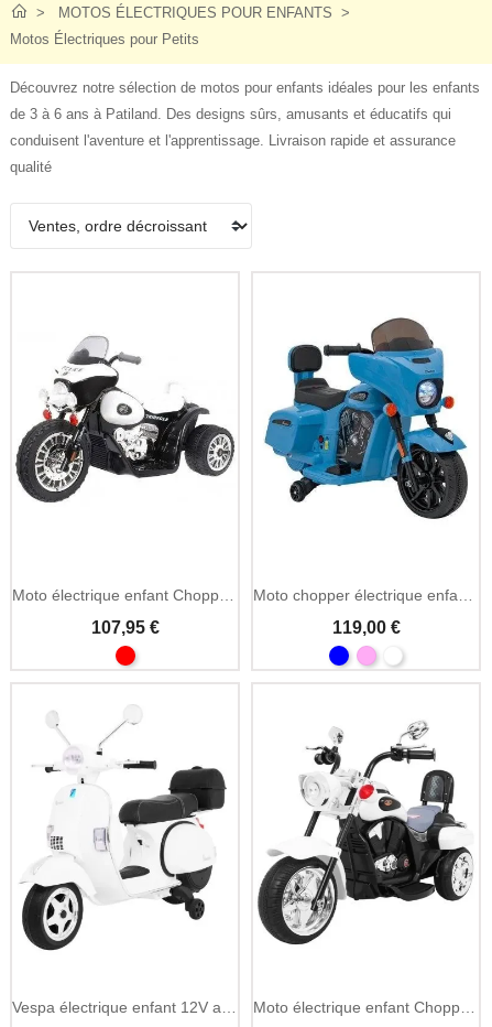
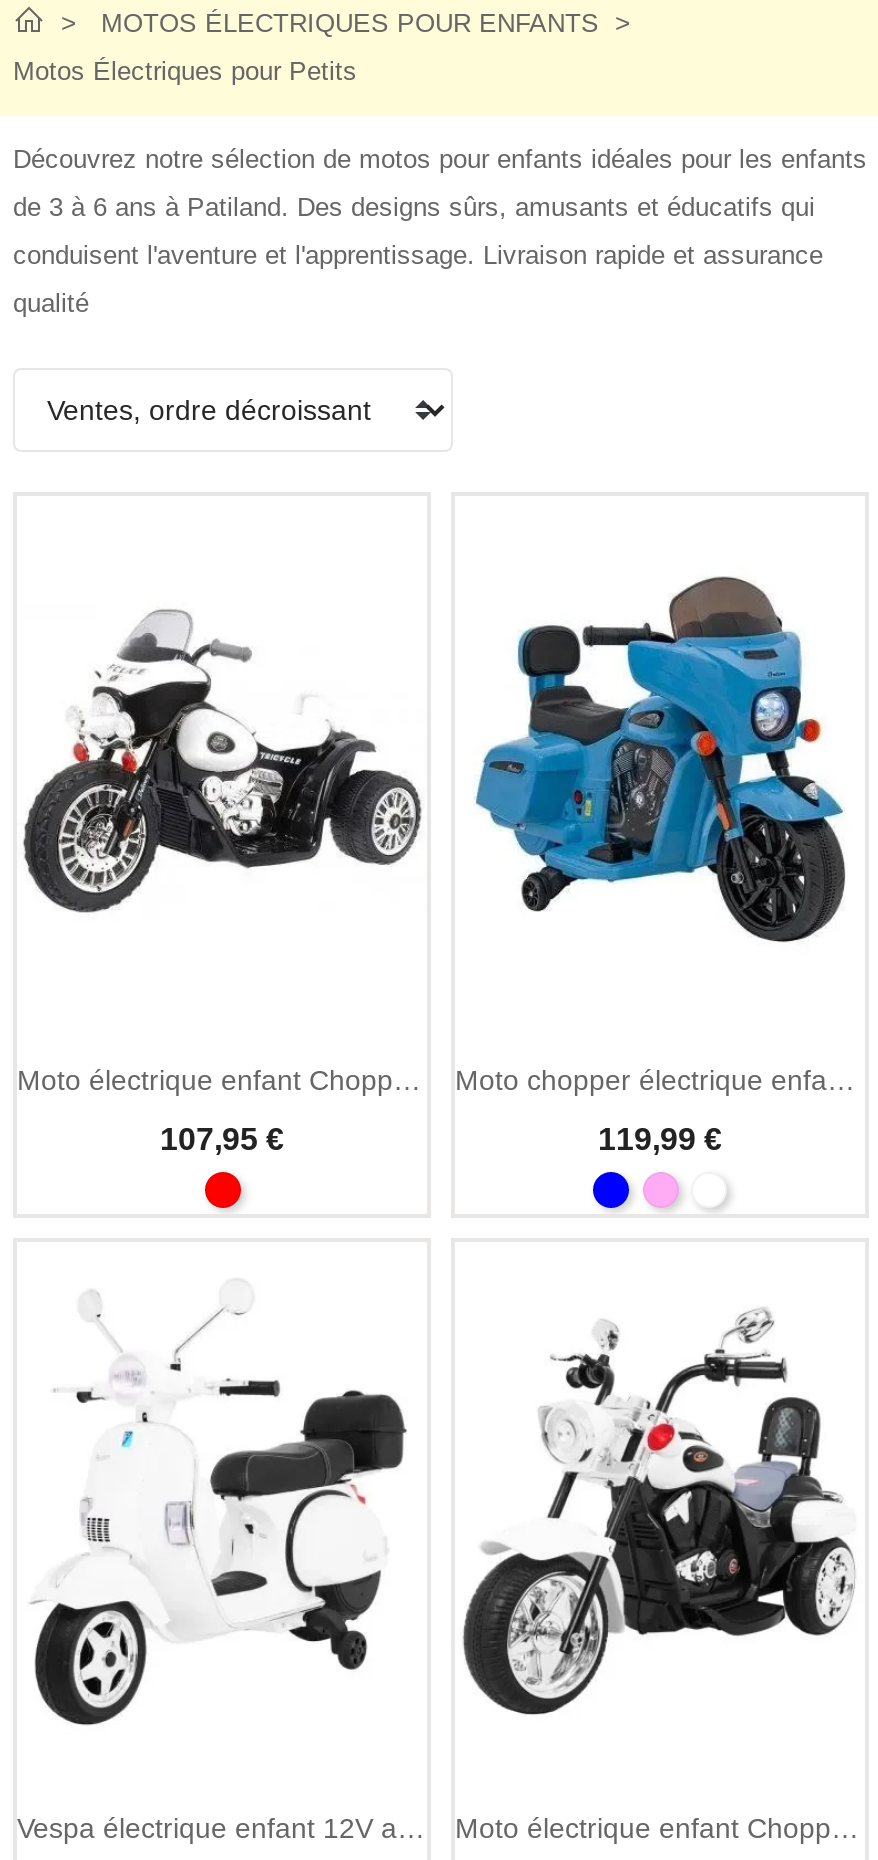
[332,619,400,637] 119,00 € -> [598,1123,722,1157] 119,99 €

